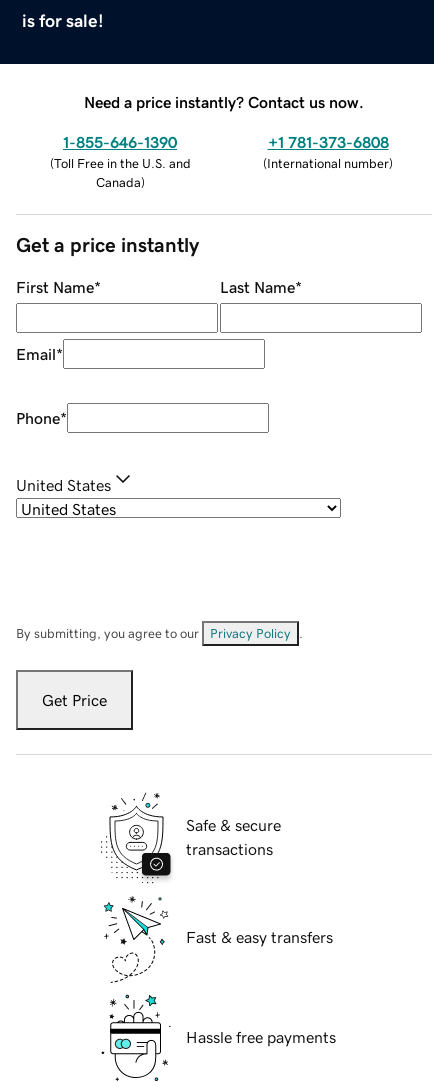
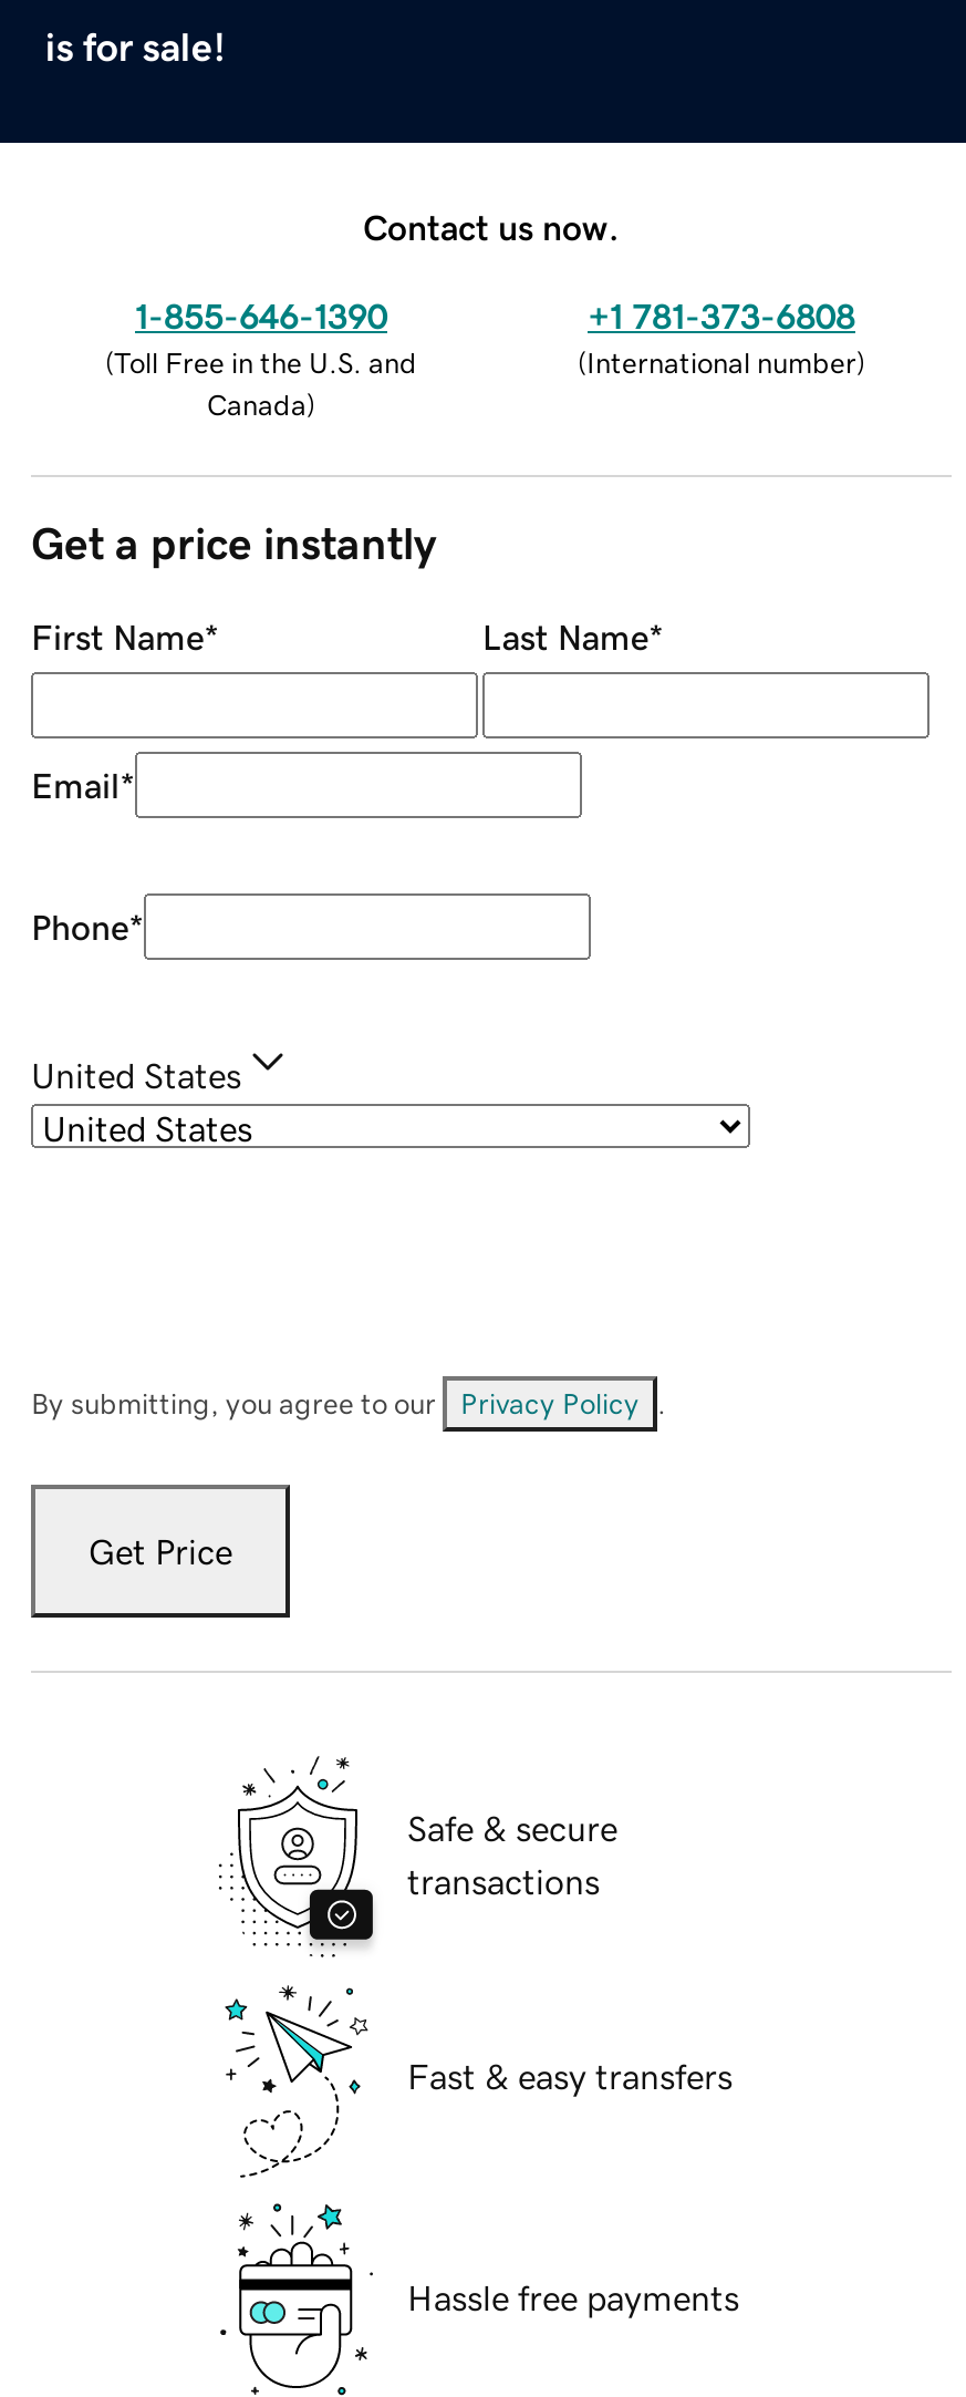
[84,94,364,110] Need a price instantly? Contact us now. -> [363,208,620,244] Contact us now.

